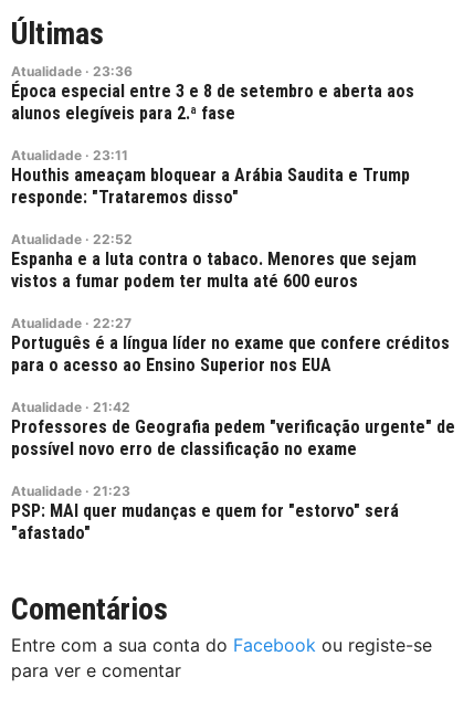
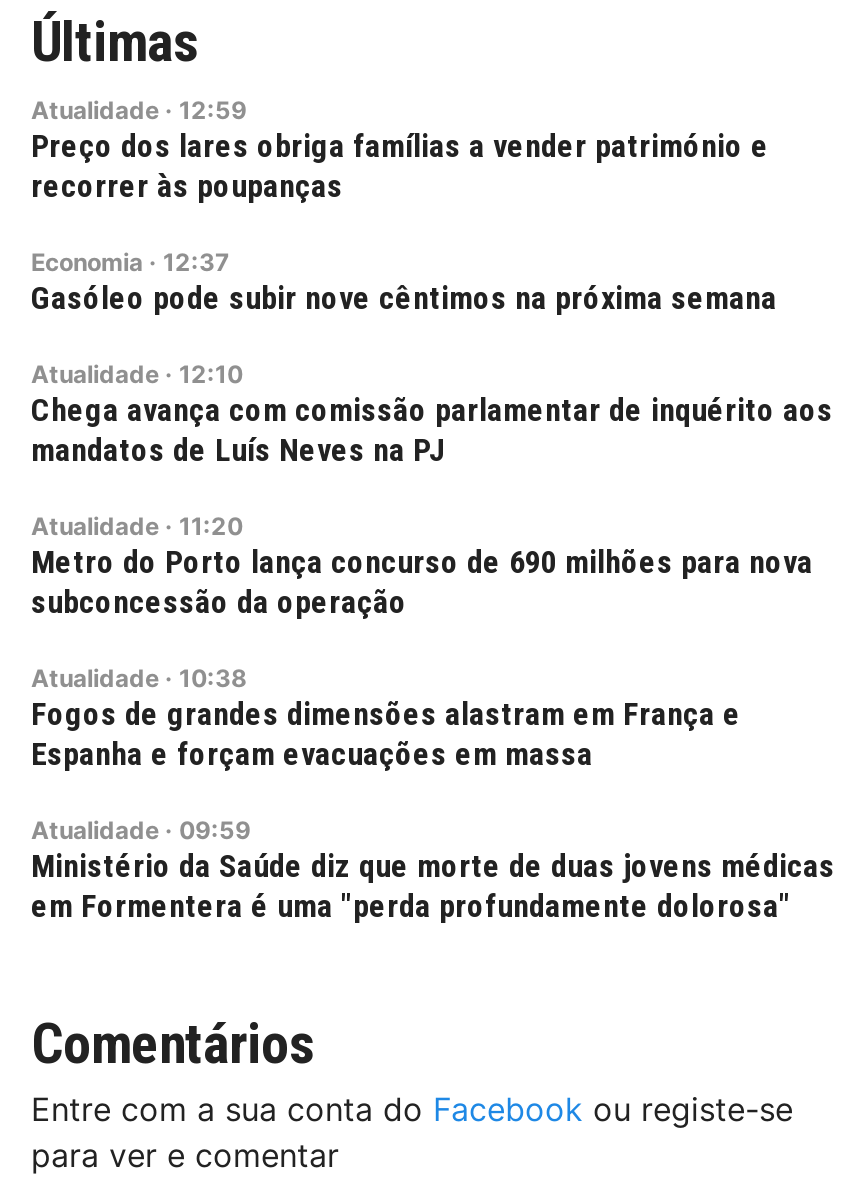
[11,63,414,123] Atualidade · 23:36 | Época especial entre 3 e 8 de setembro e aberta aos | alunos elegíveis para 2.ª fase -> [31,94,769,204] Atualidade · 12:59 | Preço dos lares obriga famílias a vender património e | recorrer às poupanças
[11,146,410,207] Atualidade · 23:11 | Houthis ameaçam bloquear a Arábia Saudita e Trump | responde: "Trataremos disso" -> [31,246,777,316] Economia · 12:37 | Gasóleo pode subir nove cêntimos na próxima semana
[11,230,417,291] Atualidade · 22:52 | Espanha e a luta contra o tabaco. Menores que sejam | vistos a fumar podem ter multa até 600 euros -> [31,358,833,468] Atualidade · 12:10 | Chega avança com comissão parlamentar de inquérito aos | mandatos de Luís Neves na PJ
[11,314,450,375] Atualidade · 22:27 | Português é a língua líder no exame que confere créditos | para o acesso ao Ensino Superior nos EUA -> [31,510,813,620] Atualidade · 11:20 | Metro do Porto lança concurso de 690 milhões para nova | subconcessão da operação
[11,398,455,459] Atualidade · 21:42 | Professores de Geografia pedem "verificação urgente" de | possível novo erro de classificação no exame -> [31,662,741,772] Atualidade · 10:38 | Fogos de grandes dimensões alastram em França e | Espanha e forçam evacuações em massa
[11,482,399,543] Atualidade · 21:23 | PSP: MAI quer mudanças e quem for "estorvo" será | "afastado" -> [31,814,835,924] Atualidade · 09:59 | Ministério da Saúde diz que morte de duas jovens médicas | em Formentera é uma "perda profundamente dolorosa"

